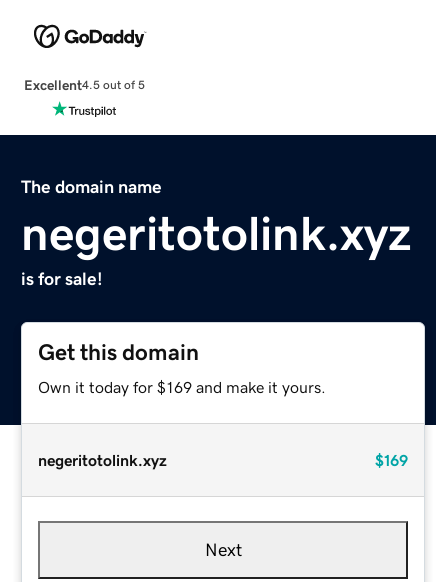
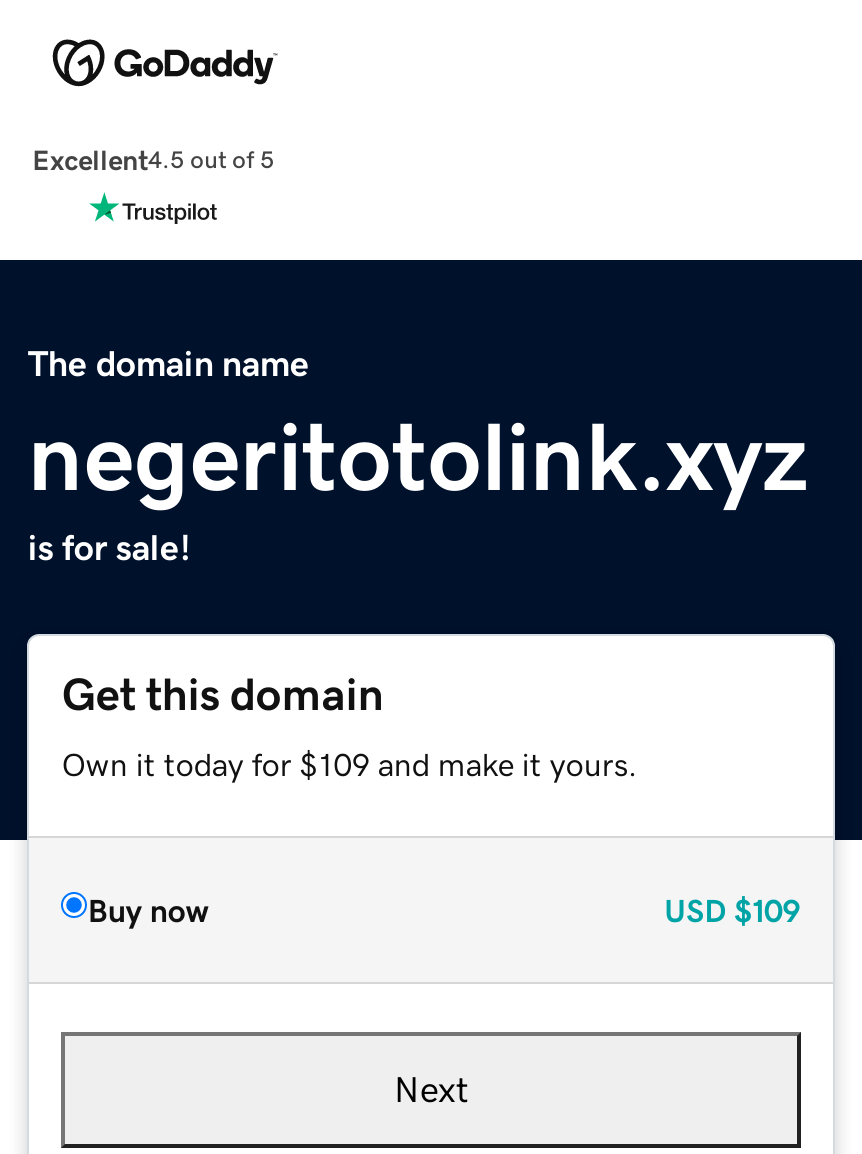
[38,379,326,395] Own it today for $169 and make it yours. -> [62,747,638,779] Own it today for $109 and make it yours.
[38,452,408,468] negeritotolink.xyz | $169 -> [88,893,800,925] Buy now | USD $109

